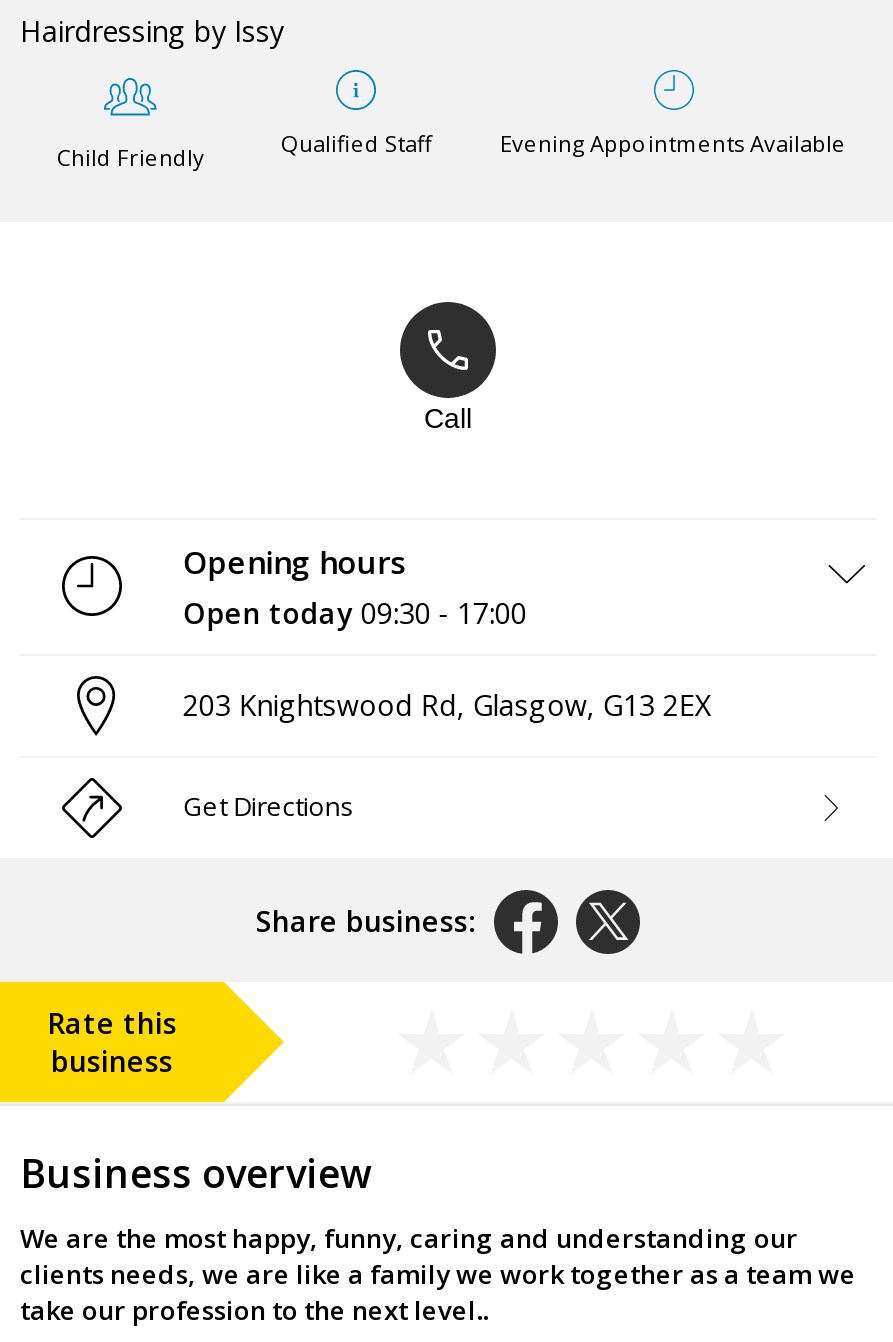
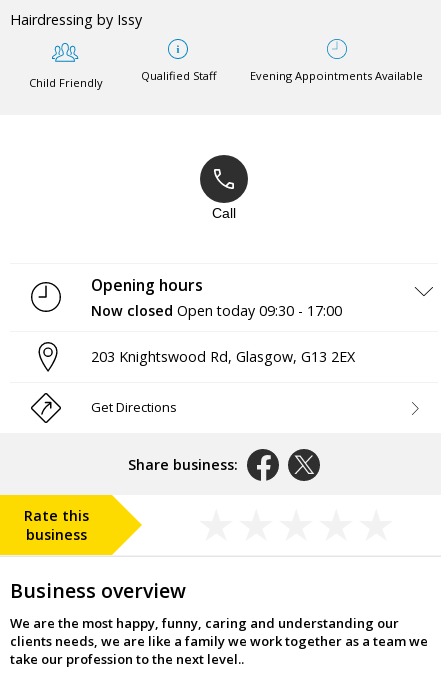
[183,595,527,633] Open today 09:30 - 17:00 -> [91,301,342,320] Now closed Open today 09:30 - 17:00

